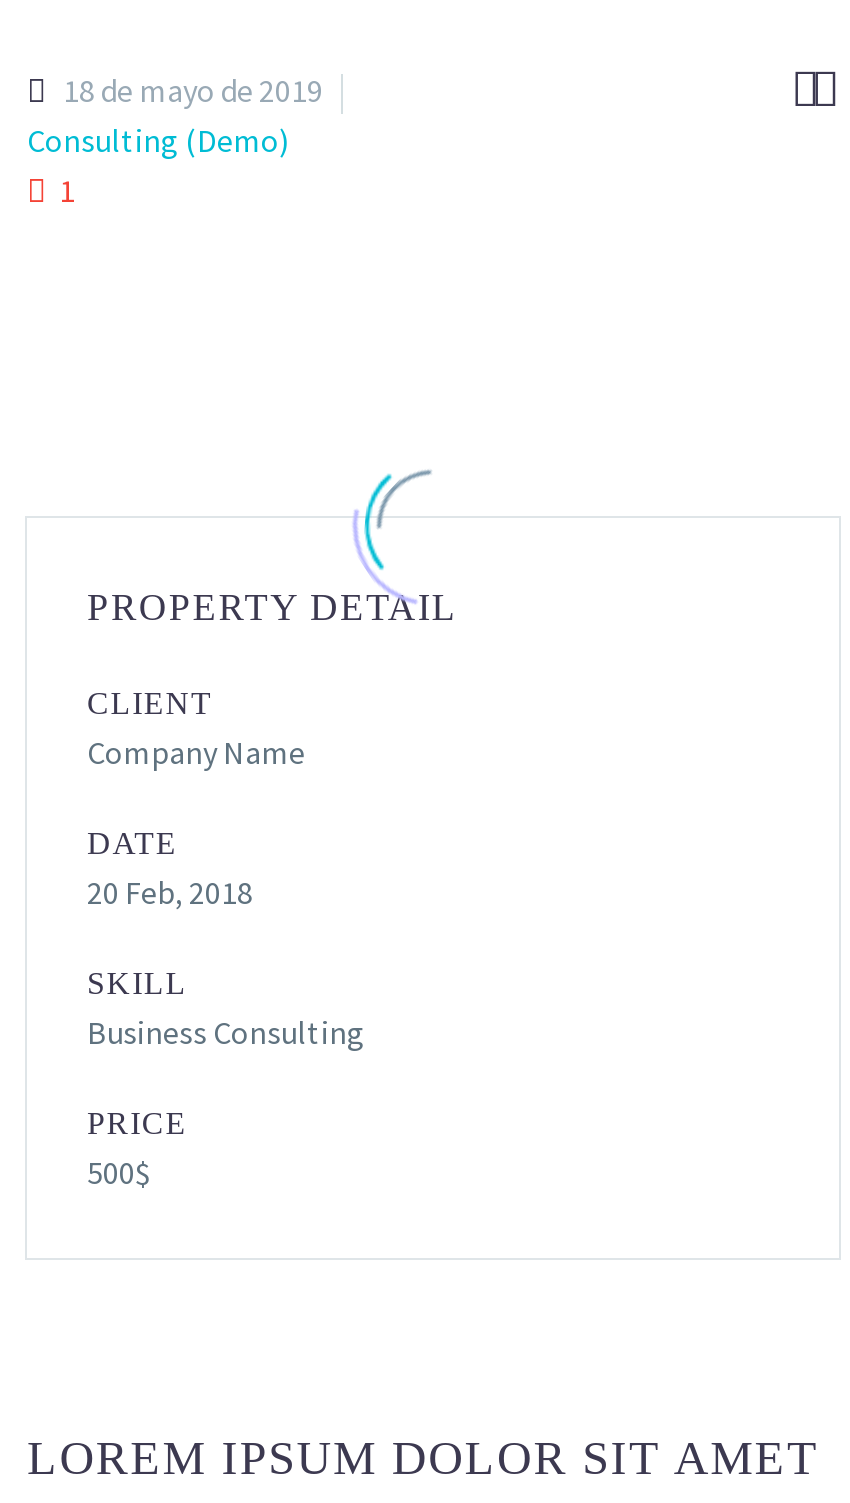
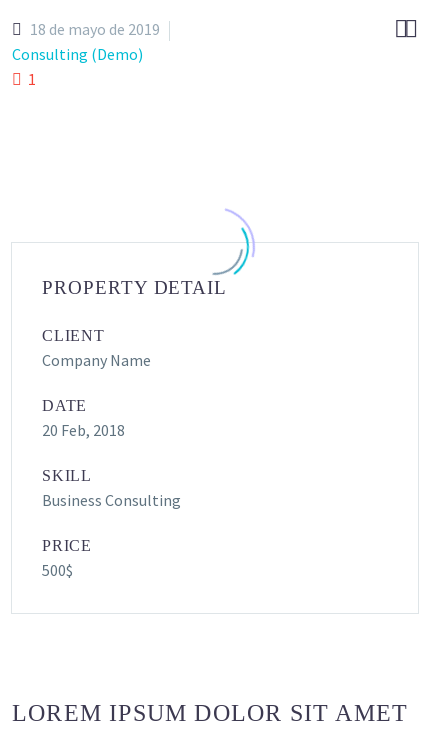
[351,450,513,582] [image] -> [175,208,256,276] [image]

